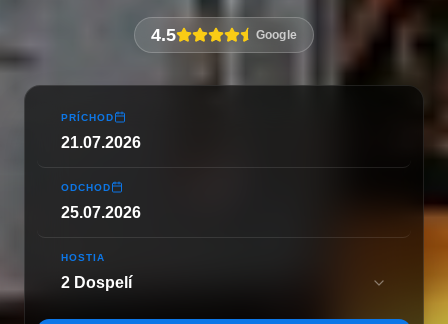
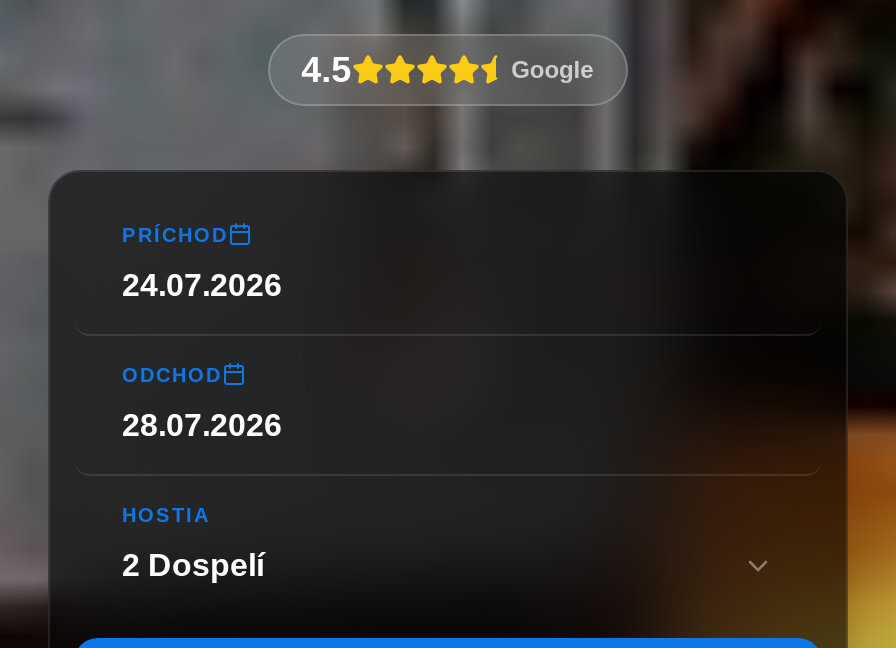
[61,134,141,151] 21.07.2026 -> [122,267,282,301] 24.07.2026
[61,204,141,221] 25.07.2026 -> [122,407,282,441] 28.07.2026

